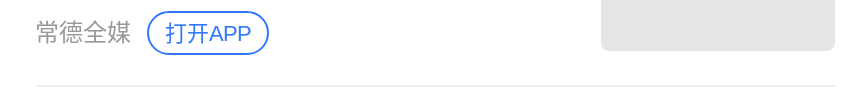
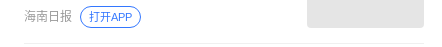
[35,19,131,47] 常德全媒 -> [24,10,72,24] 海南日报

